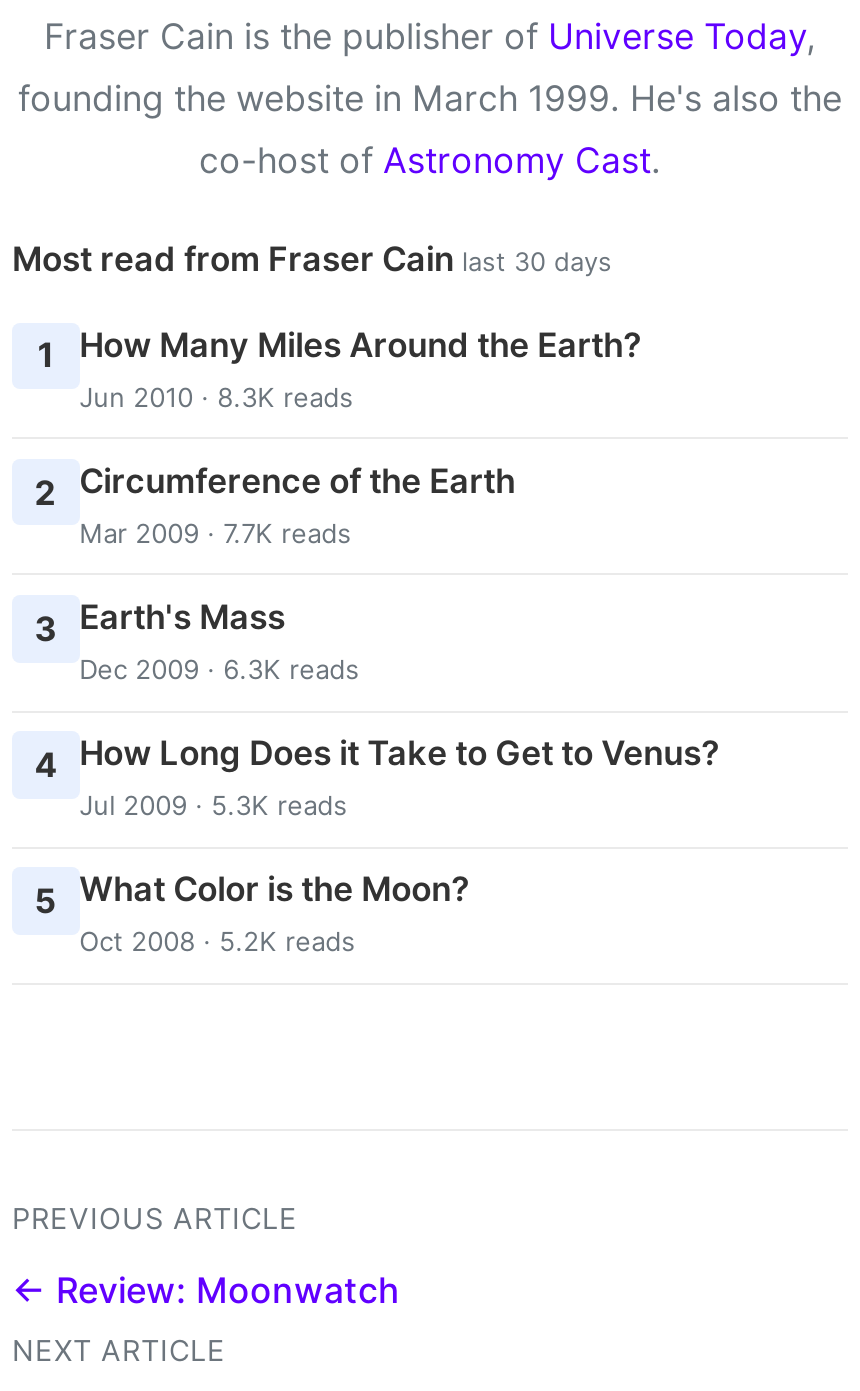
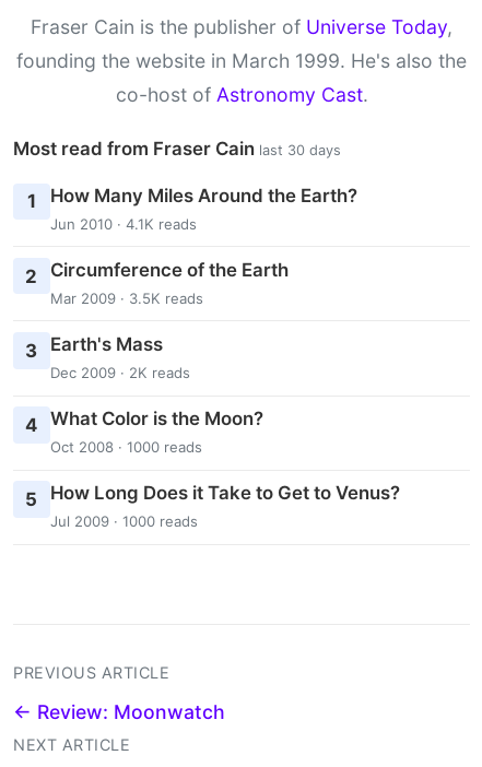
[79,380,353,412] Jun 2010 · 8.3K reads -> [50,215,196,232] Jun 2010 · 4.1K reads
[79,516,351,548] Mar 2009 · 7.7K reads -> [50,289,203,307] Mar 2009 · 3.5K reads
[79,653,359,685] Dec 2009 · 6.3K reads -> [50,364,190,381] Dec 2009 · 2K reads
[35,733,719,821] 4 How Long Does it Take to Get to Venus? | Jul 2009 · 5.3K reads -> [25,408,263,456] 4 What Color is the Moon? | Oct 2008 · 1000 reads
[35,870,469,958] 5 What Color is the Moon? | Oct 2008 · 5.2K reads -> [25,482,400,530] 5 How Long Does it Take to Get to Venus? | Jul 2009 · 1000 reads

